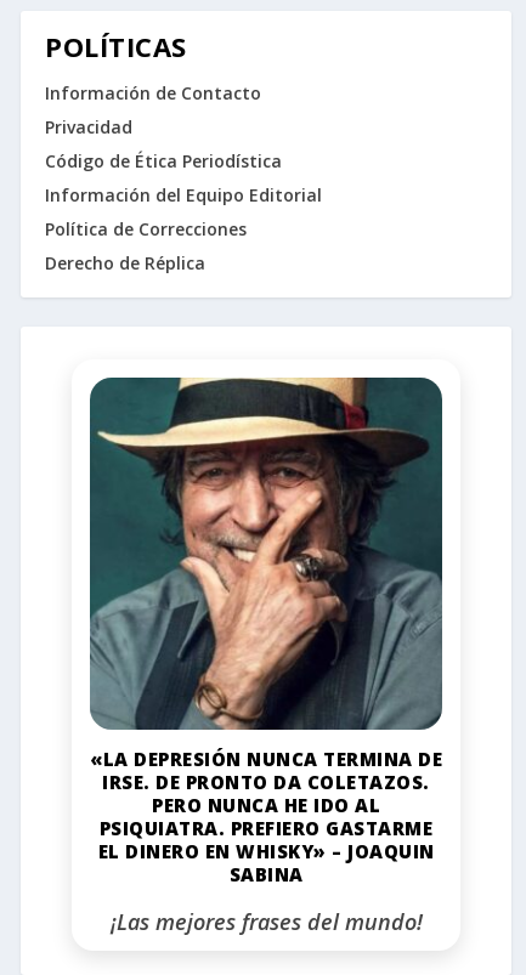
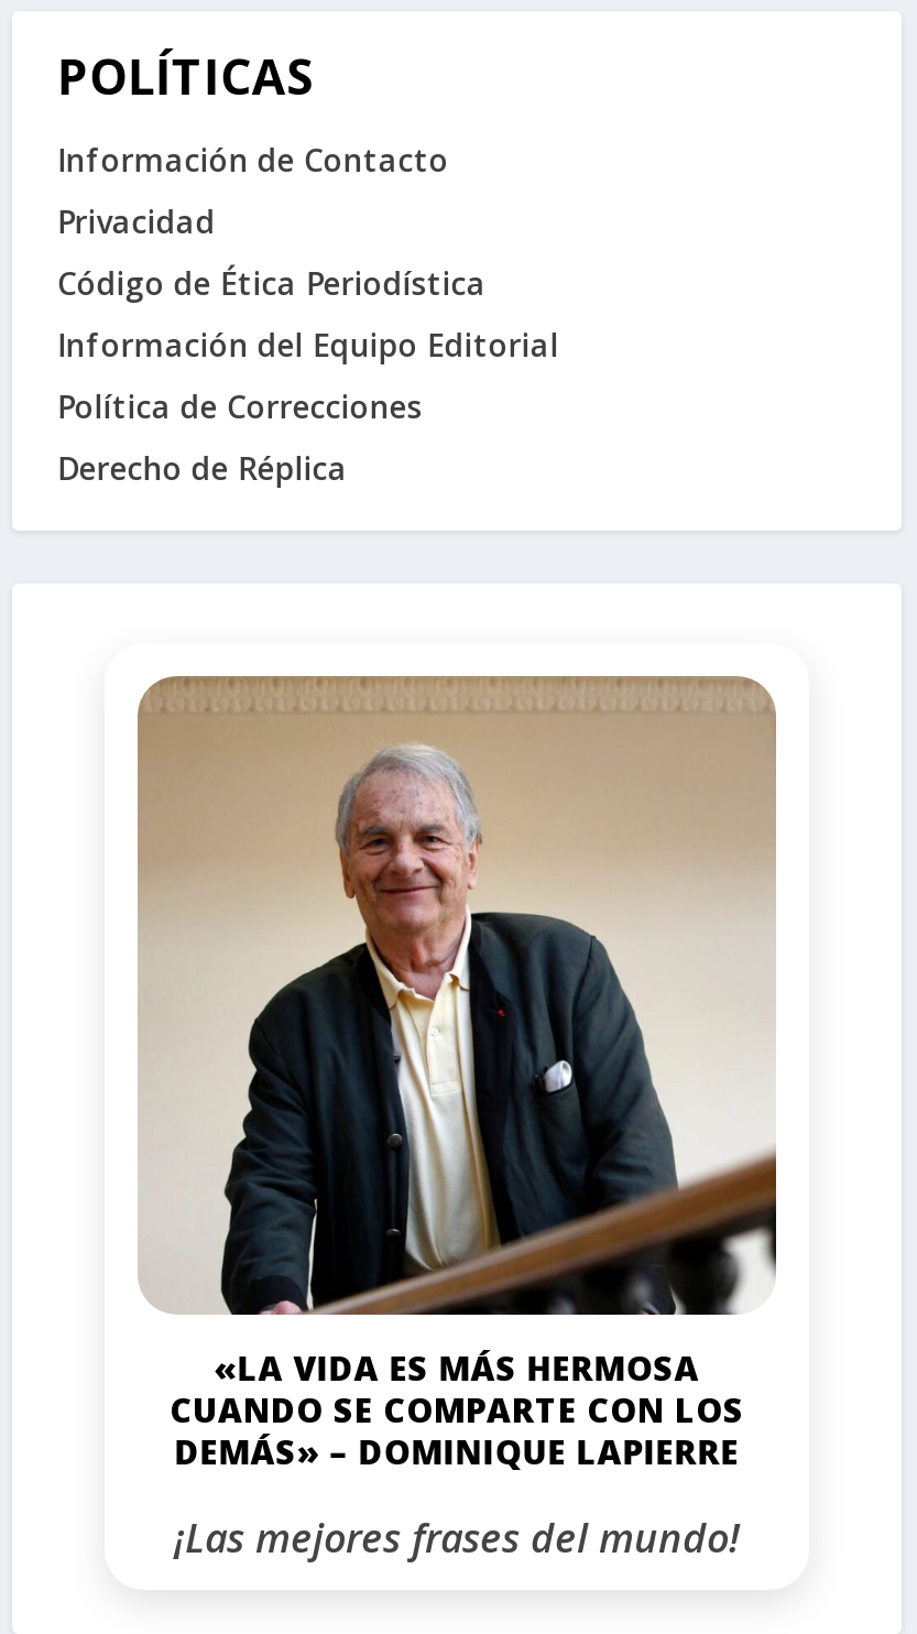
[89,376,443,731] [image] -> [135,674,776,1202] [image]
[90,746,442,886] «LA DEPRESIÓN NUNCA TERMINA DE | IRSE. DE PRONTO DA COLETAZOS. | PERO NUNCA HE IDO AL | PSIQUIATRA. PREFIERO GASTARME | EL DINERO EN WHISKY» – JOAQUIN | SABINA -> [170,1345,744,1473] «LA VIDA ES MÁS HERMOSA | CUANDO SE COMPARTE CON LOS | DEMÁS» – DOMINIQUE LAPIERRE

